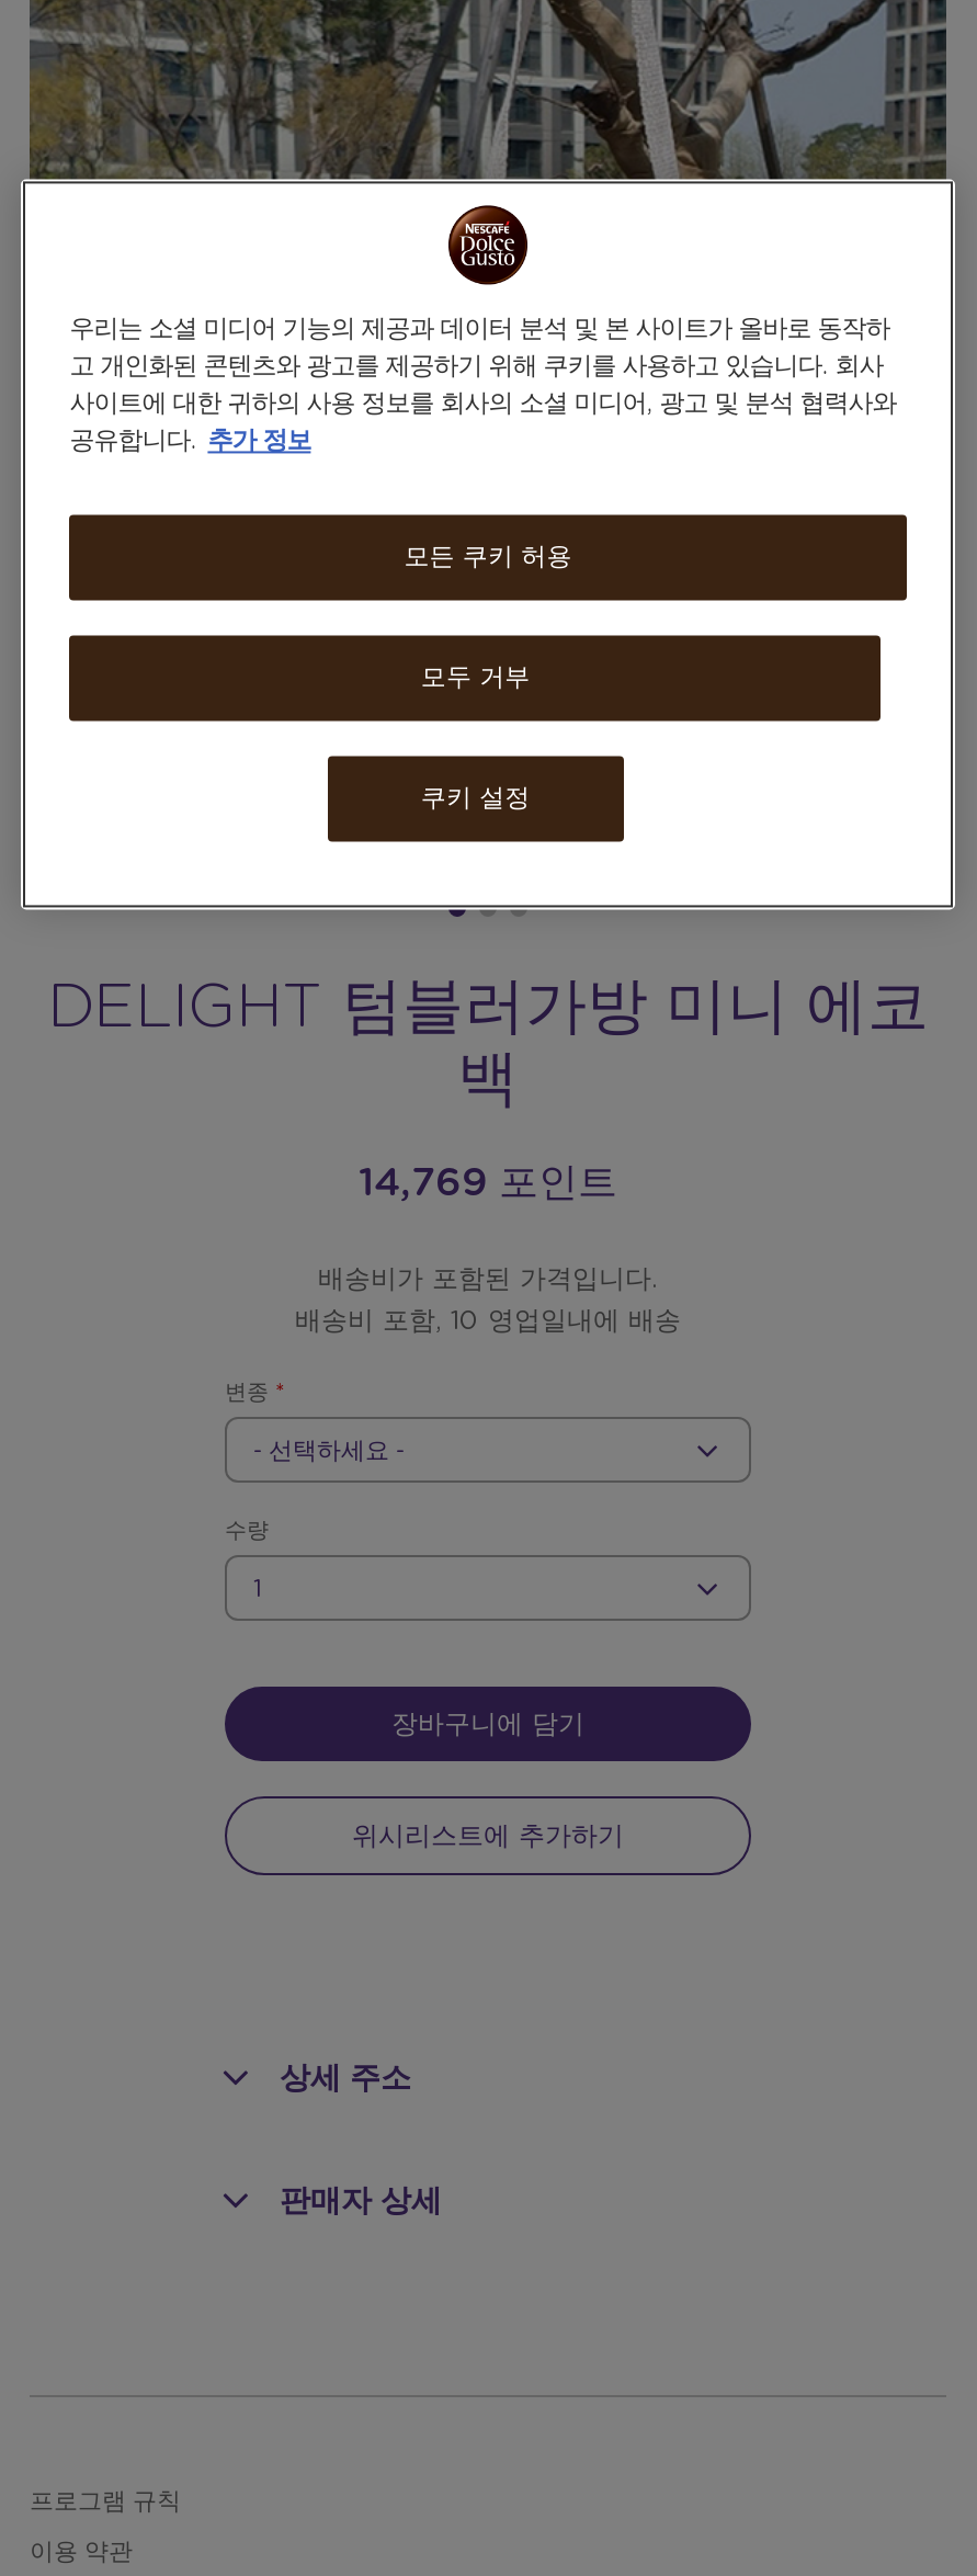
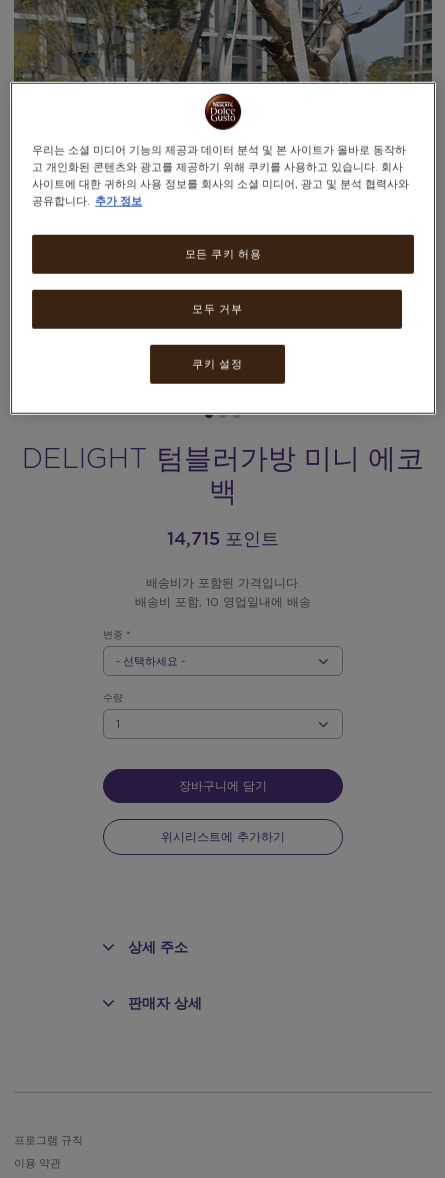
[359,1165,617,1204] 14,769 포인트 -> [167,531,279,549] 14,715 포인트

